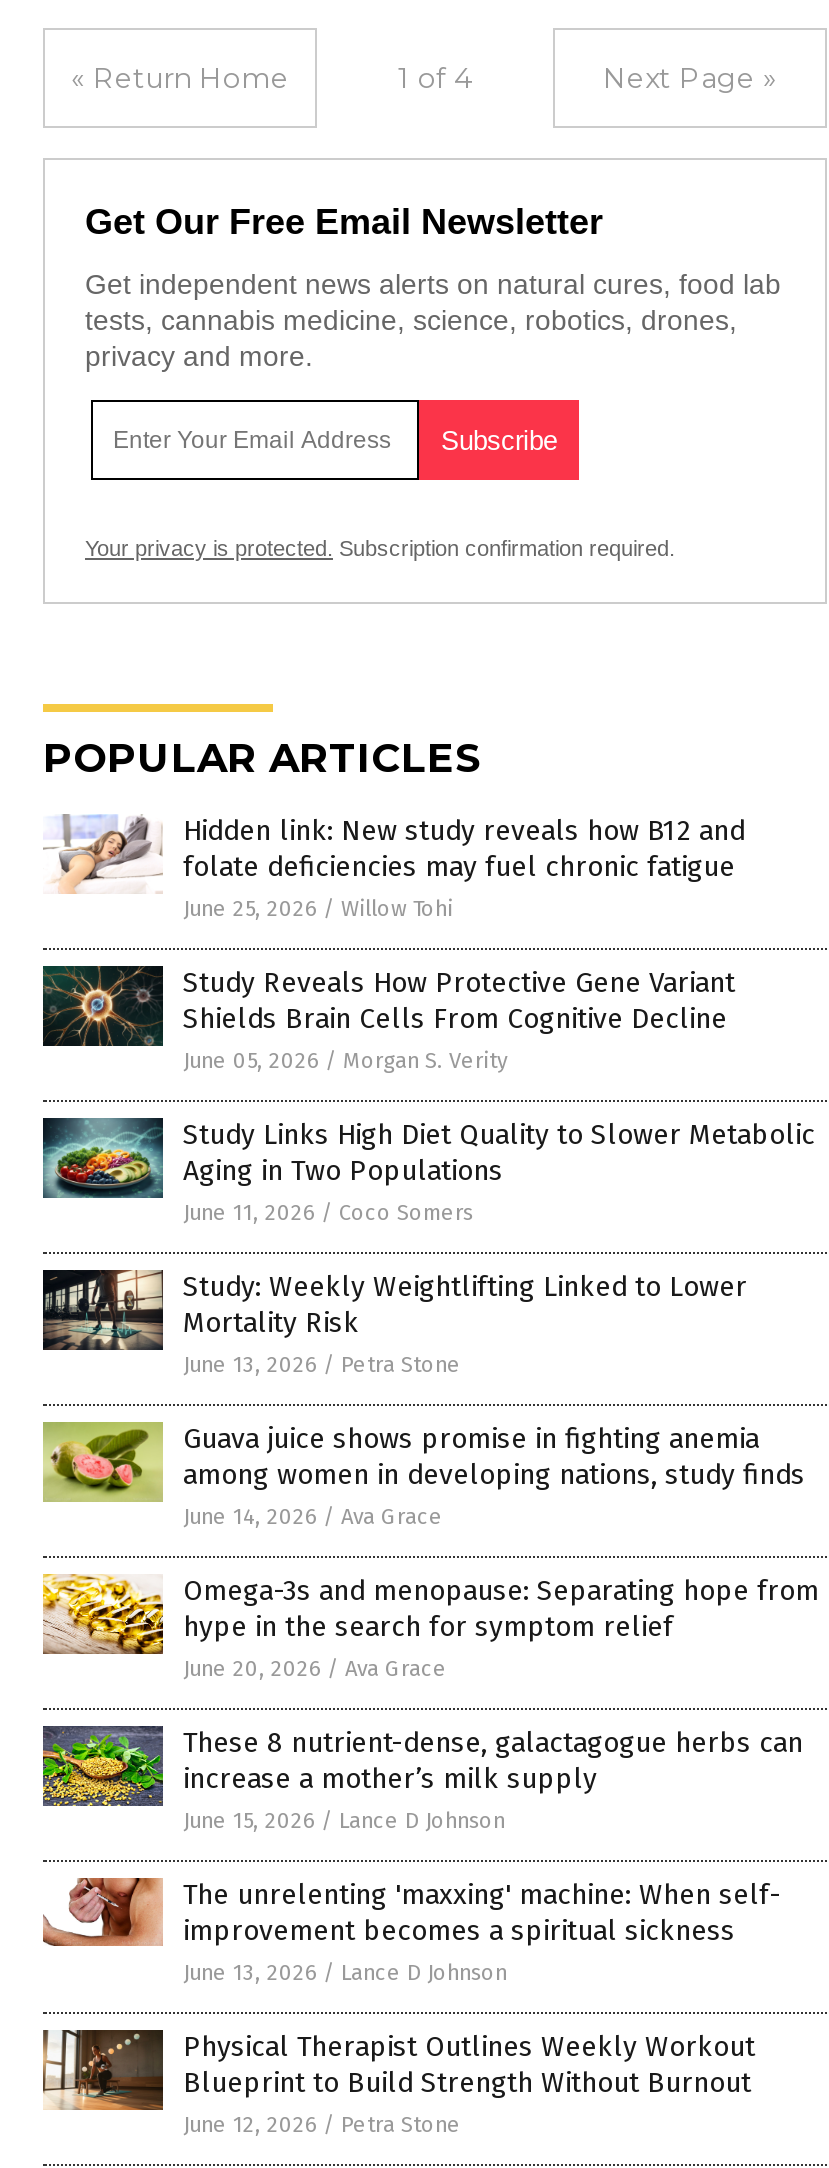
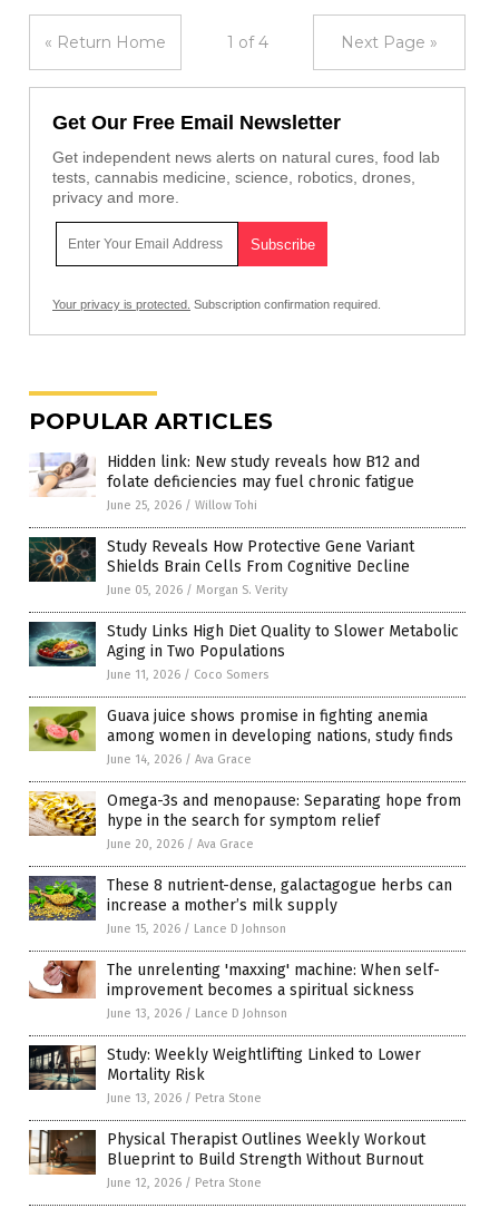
moved [41,1268,747,1378] -> [28,1044,421,1106]: [image] | Study: Weekly Weightlifting Linked to Lower | Mortality Risk | June 13, 2026 / Petra Stone
moved [41,1412,819,1986] -> [28,701,461,1021]: [image] | Guava juice shows promise in fighting anemia | among women in developing nations, study finds | ... | improvement becomes a spiritual sickness | June 13, 2026 / Lance D Johnson

